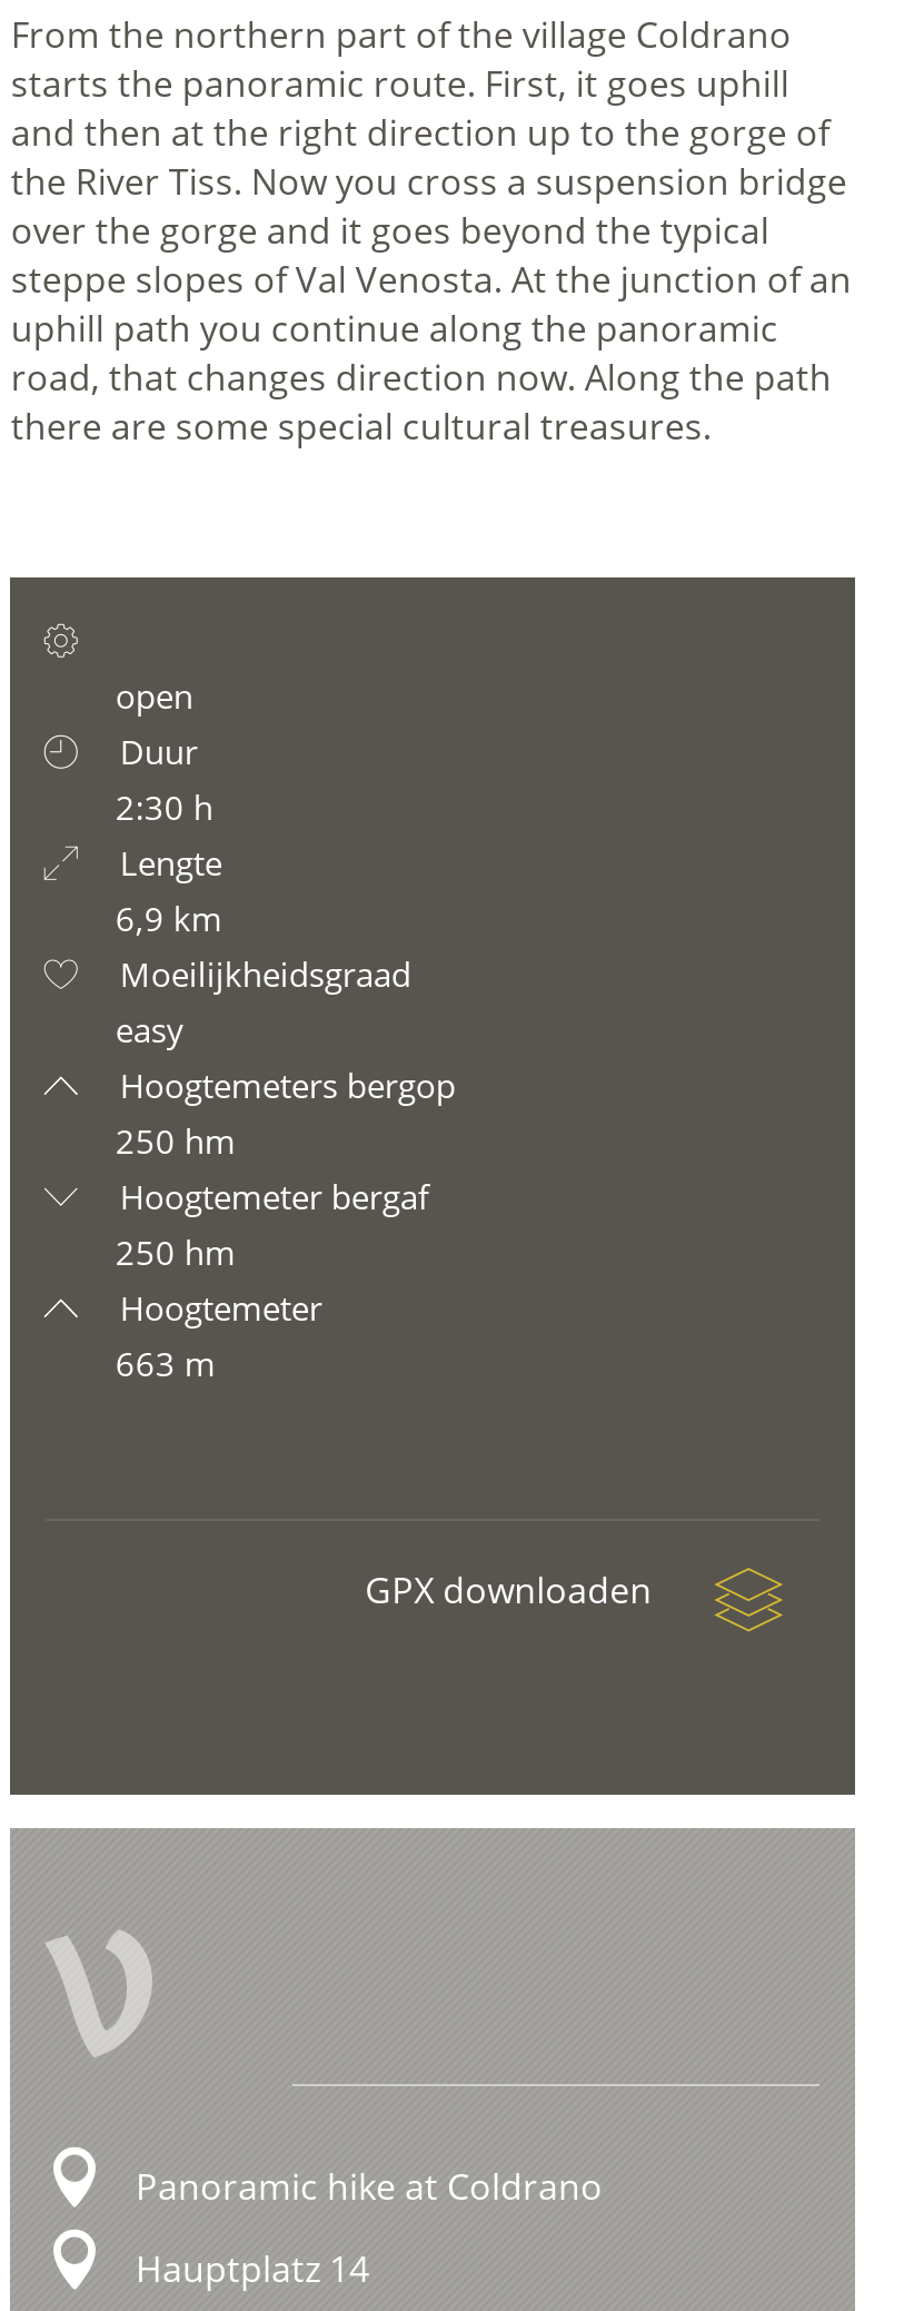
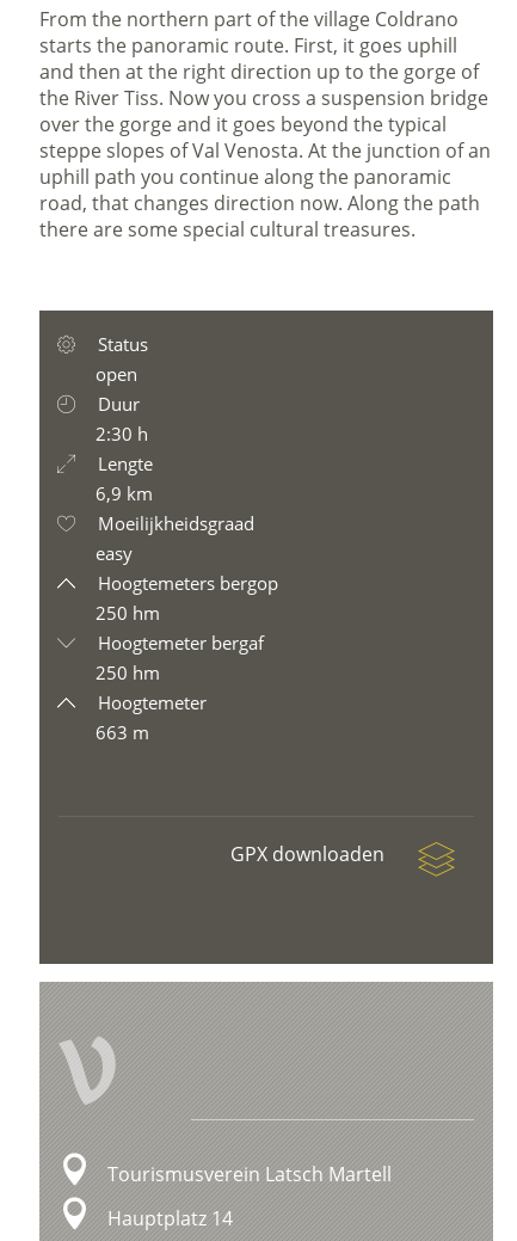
none -> [94,332,149,356] Status
[136,2162,603,2211] Panoramic hike at Coldrano -> [107,1161,391,1187] Tourismusverein Latsch Martell

